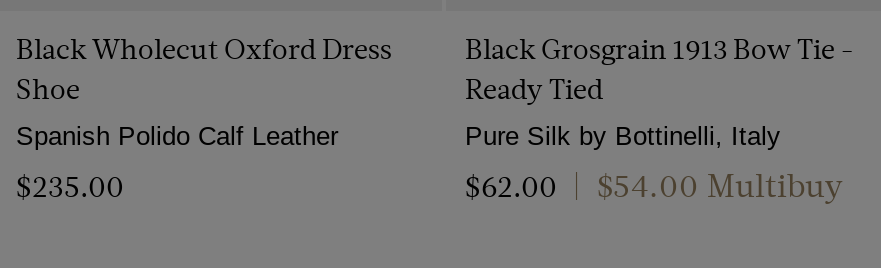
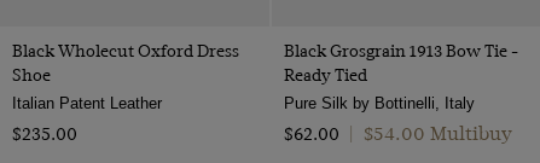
[16,122,338,152] Spanish Polido Calf Leather -> [12,94,162,112] Italian Patent Leather

